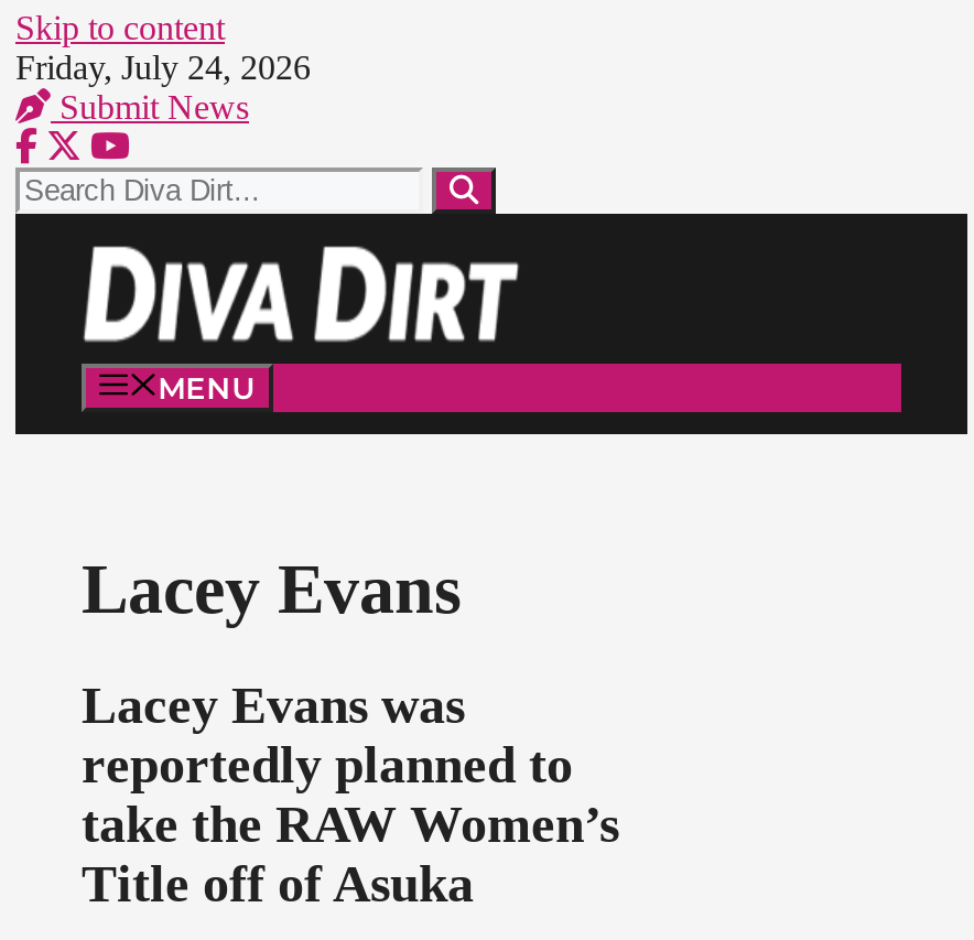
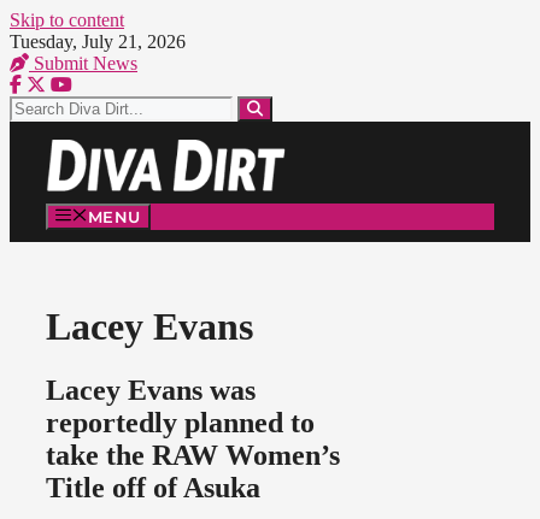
[15,48,311,86] Friday, July 24, 2026 -> [10,31,186,52] Tuesday, July 21, 2026

